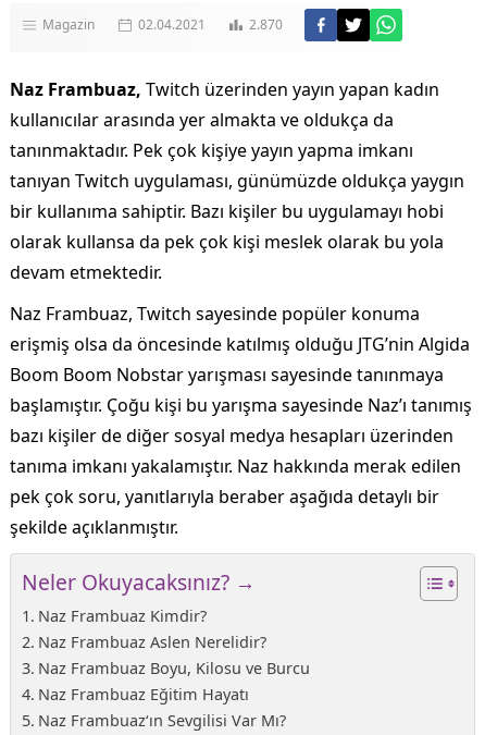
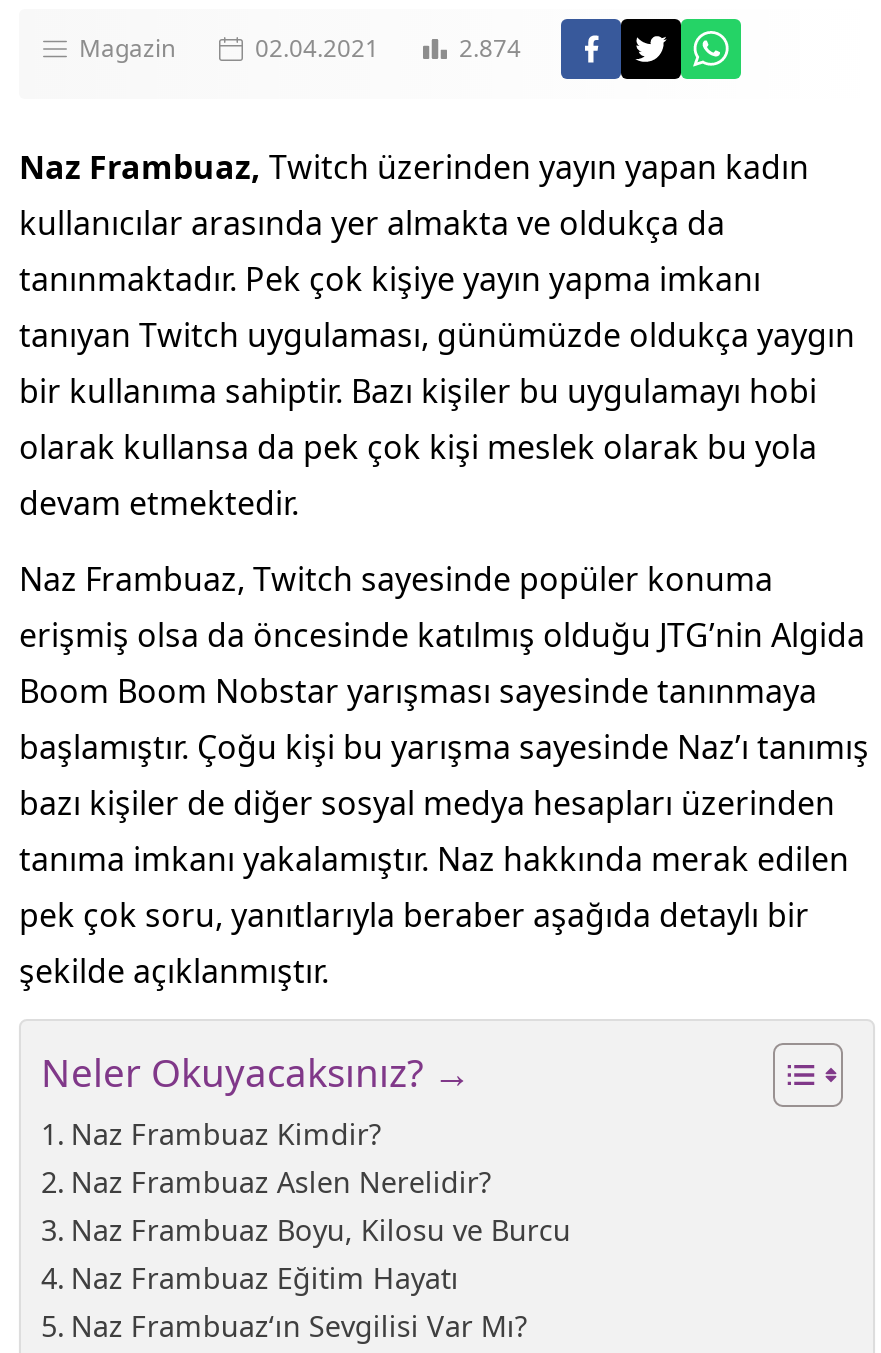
[249,15,283,34] 2.870 -> [459,31,521,65] 2.874

